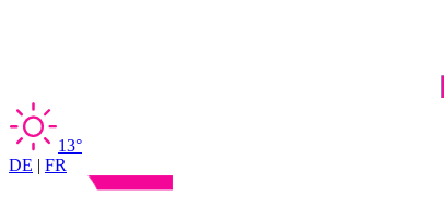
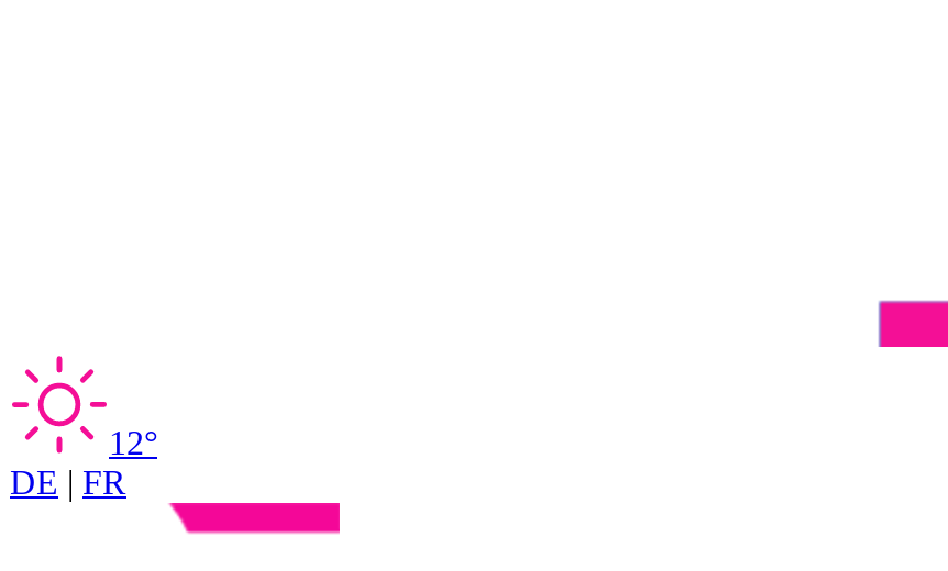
[58,136,82,155] 13° -> [109,424,157,461] 12°

